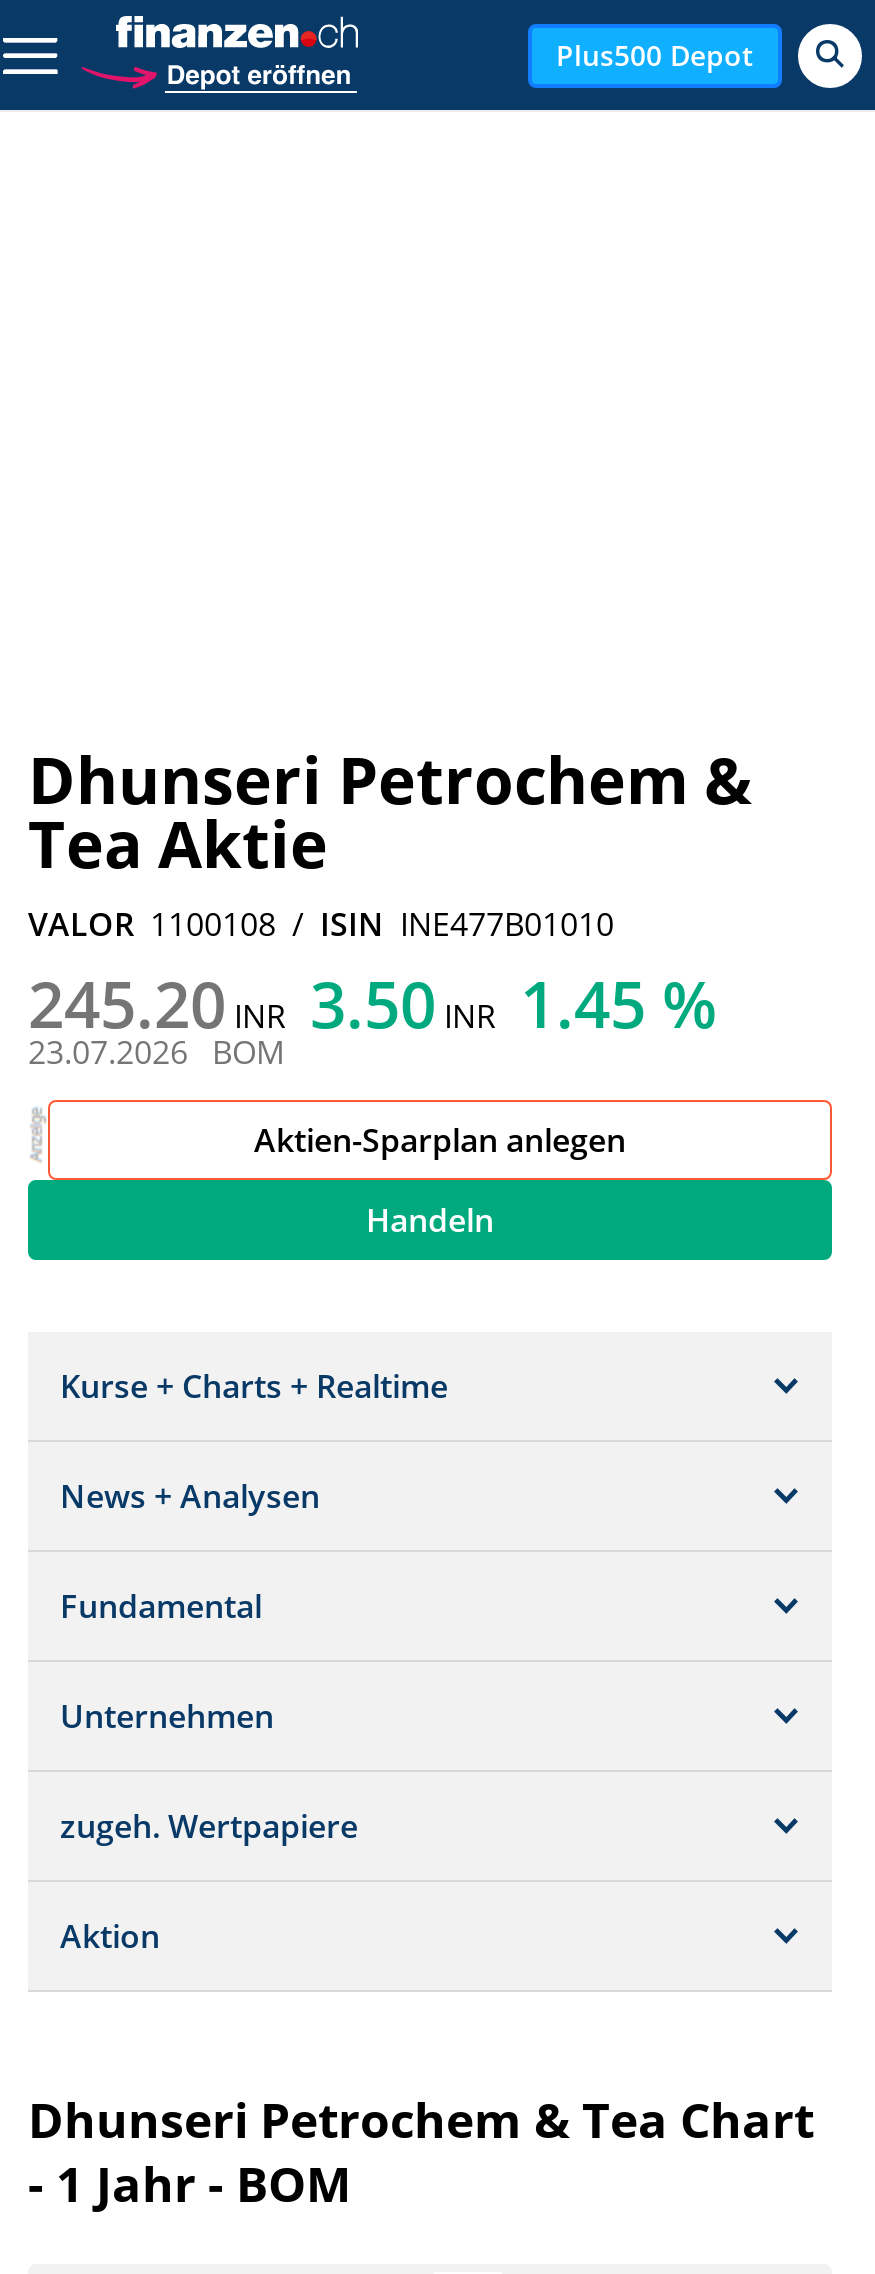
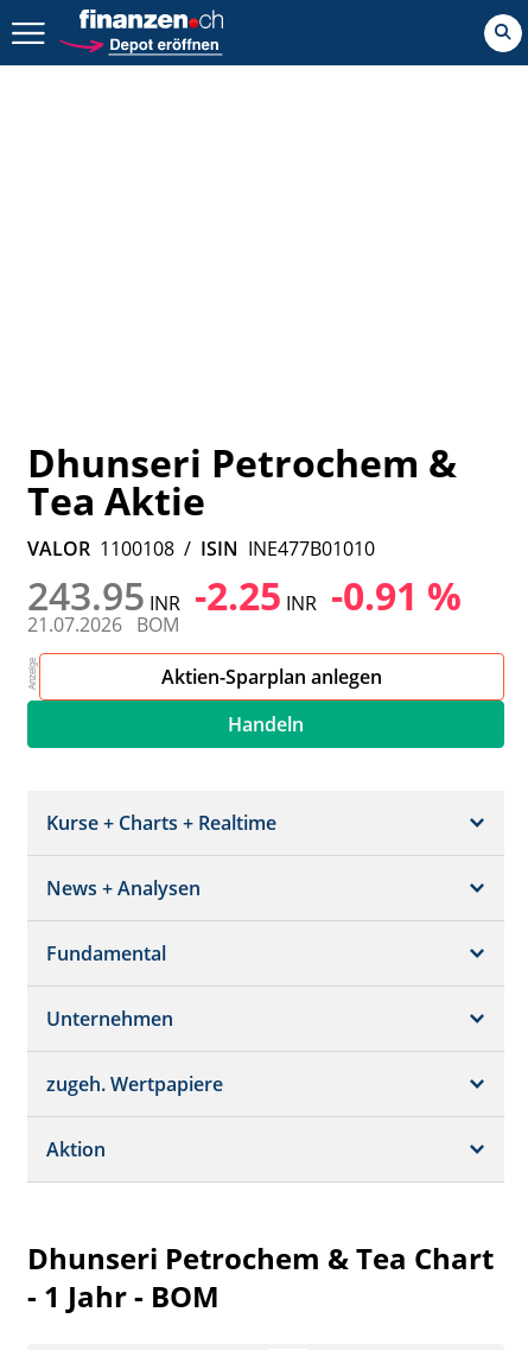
[556,35,754,73] Plus500 Depot -> none
[28,960,718,1046] 245.20 INR 3.50 INR 1.45 % -> [27,570,462,621] 243.95 INR -2.25 INR -0.91 %
[28,1030,284,1074] 23.07.2026 BOM -> [27,611,179,638] 21.07.2026 BOM

